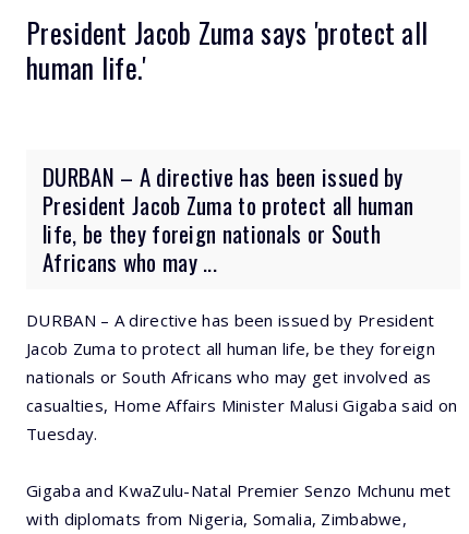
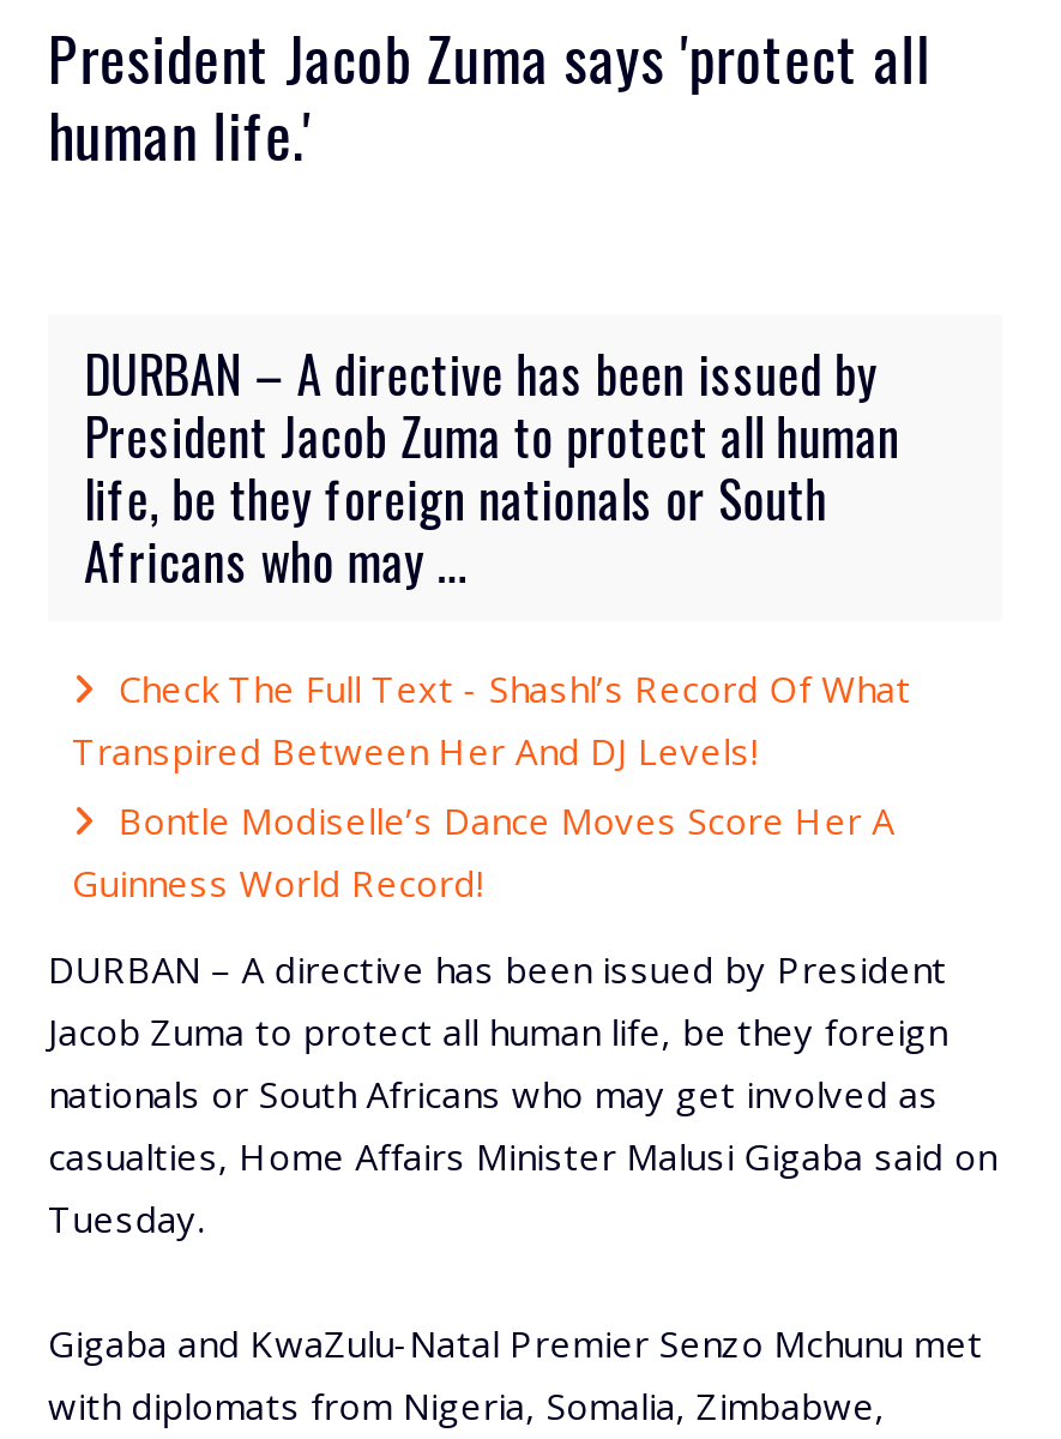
none -> [72,664,911,906] Check The Full Text - Shashl’s Record Of What | Transpired Between Her And DJ Levels! | Bontle Modiselle’s Dance Moves Score Her A | Guinness World Record!

